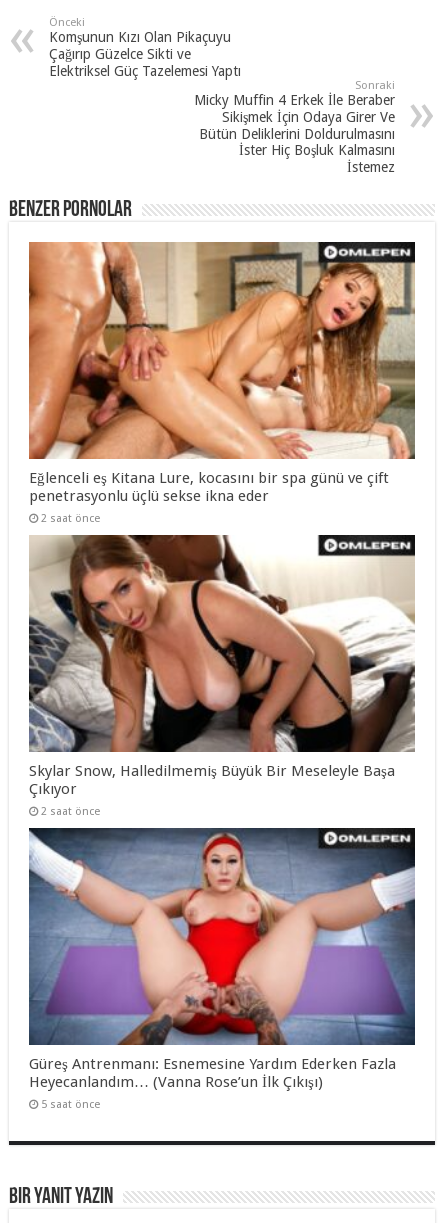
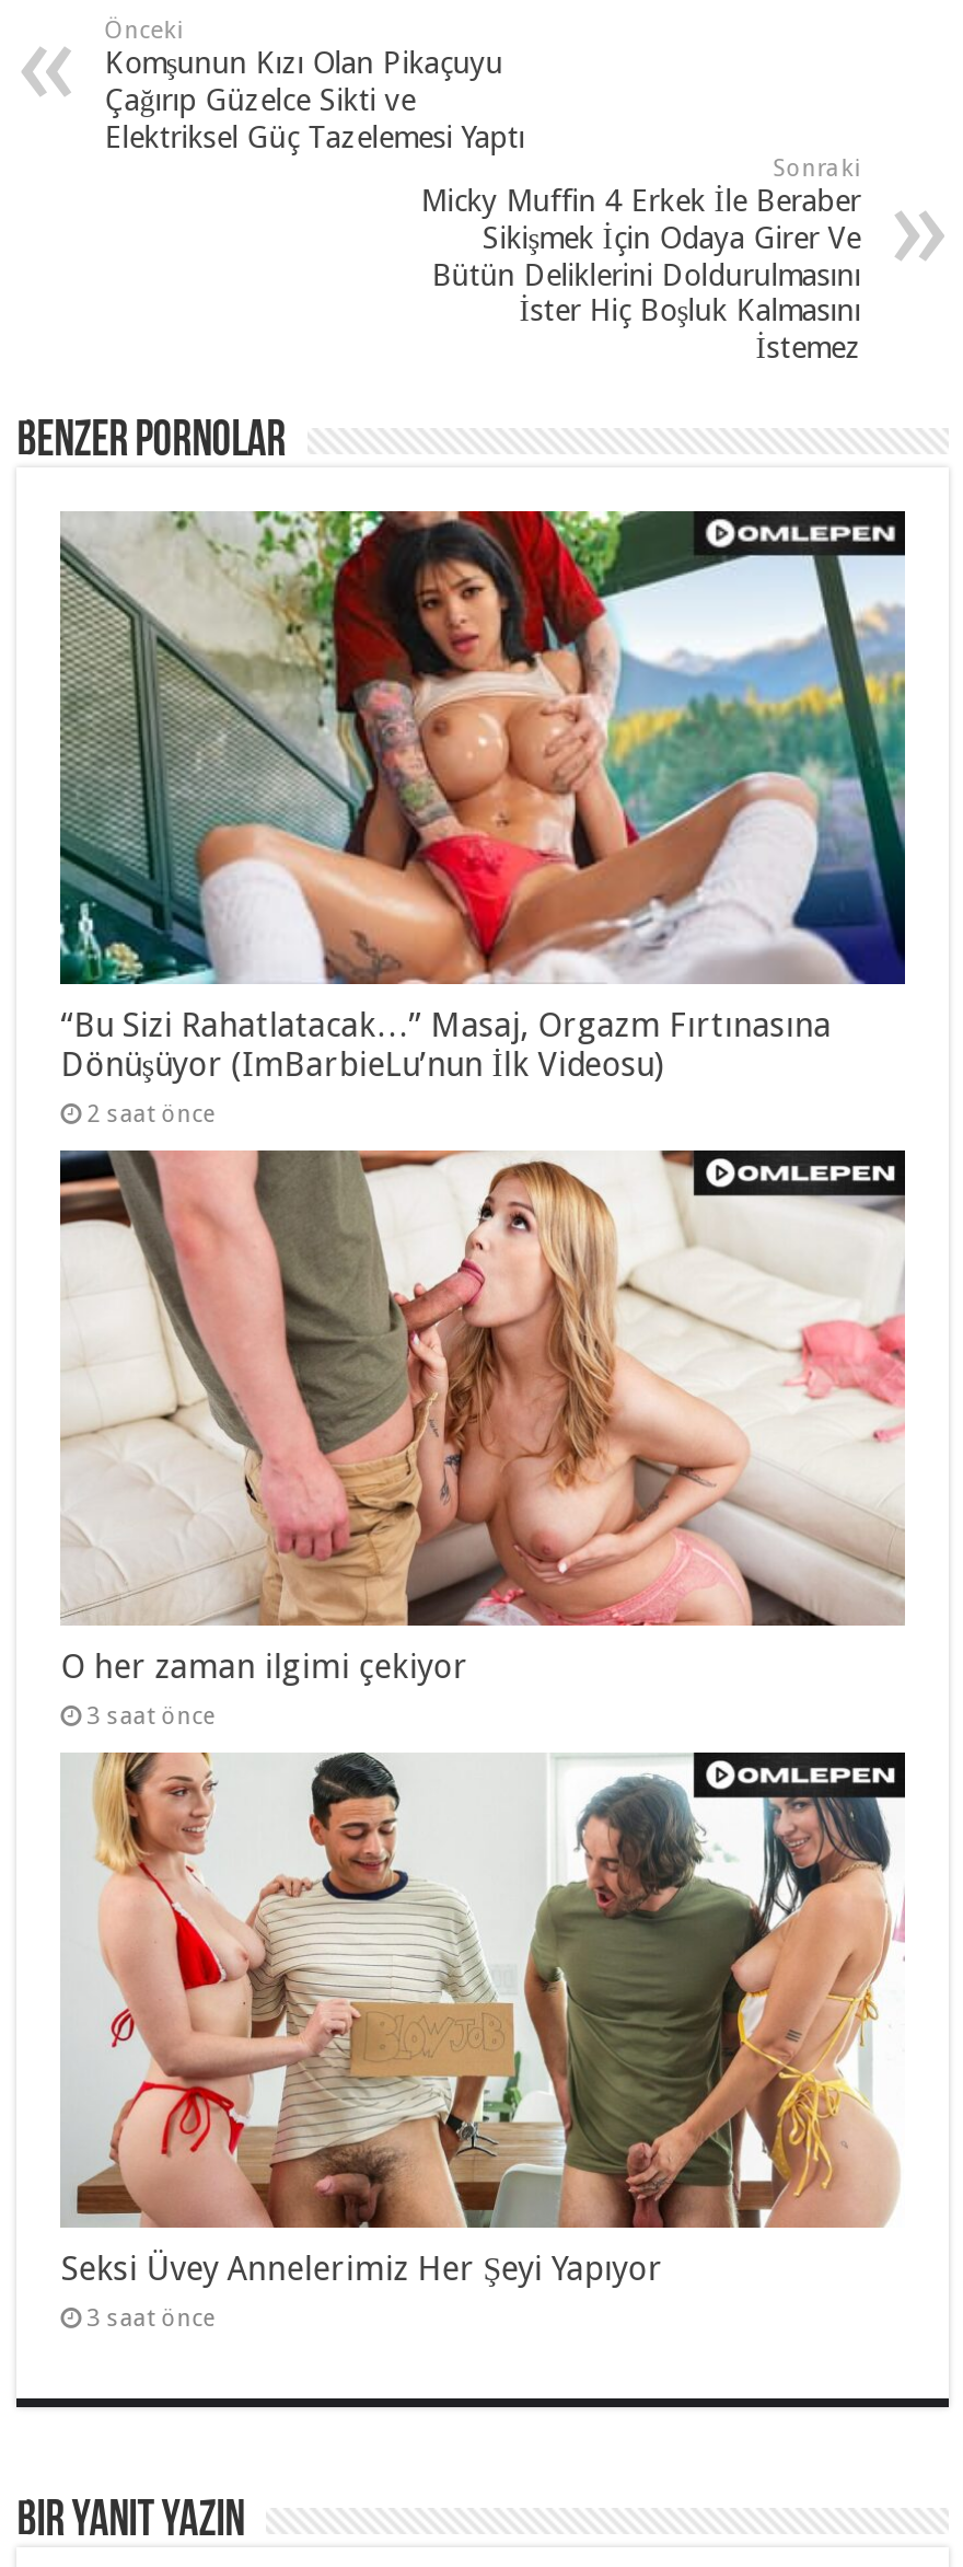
[28,241,416,505] [image] | Eğlenceli eş Kitana Lure, kocasını bir spa günü ve çift | penetrasyonlu üçlü sekse ikna eder -> [58,509,907,1086] [image] | “Bu Sizi Rahatlatacak…” Masaj, Orgazm Fırtınasına | Dönüşüyor (ImBarbieLu’nun İlk Videosu)
[28,549,416,818] [image] | Skylar Snow, Halledilmemiş Büyük Bir Meseleyle Başa | Çıkıyor | 2 saat önce -> [58,1148,905,1731] [image] | O her zaman ilgimi çekiyor | 3 saat önce
[28,827,416,1111] [image] | Güreş Antrenmanı: Esnemesine Yardım Ederken Fazla | Heyecanlandım… (Vanna Rose’un İlk Çıkışı) | 5 saat önce -> [61,1750,905,2333] [image] | Seksi Üvey Annelerimiz Her Şeyi Yapıyor | 3 saat önce

